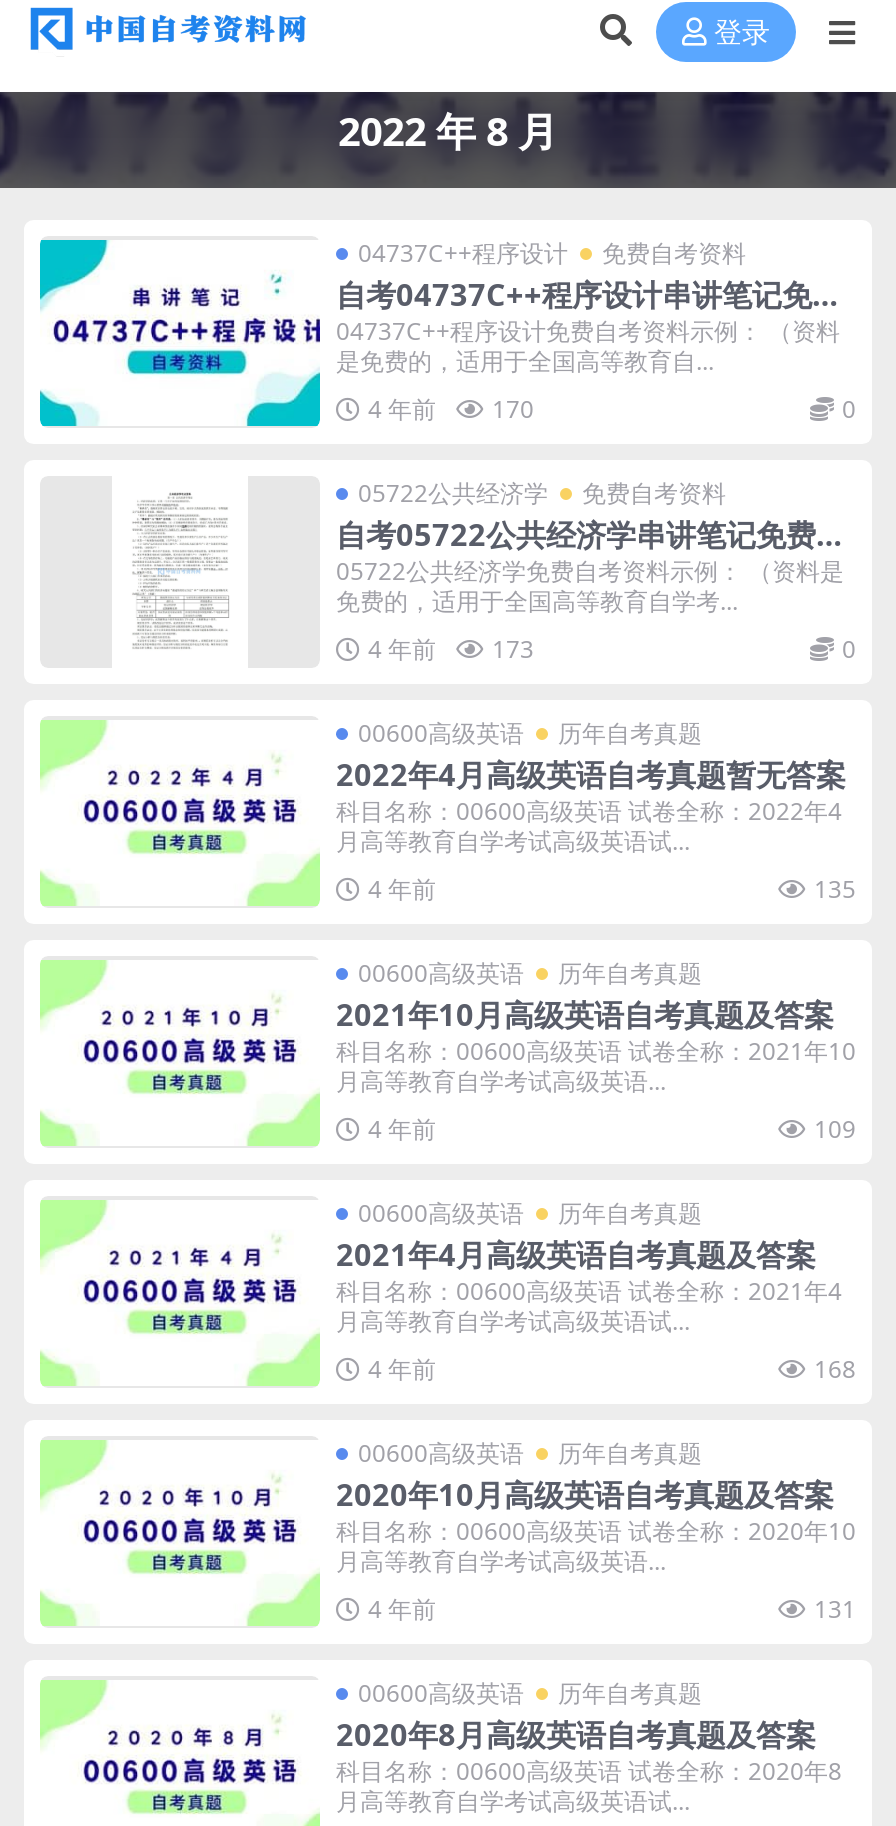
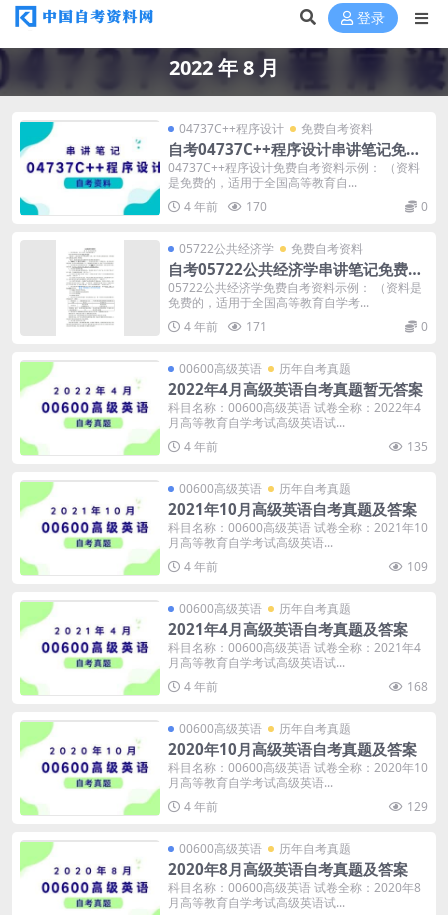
[368,632,534,666] 4 年前 173 -> [184,318,267,335] 4 年前 171
[814,1592,856,1626] 131 -> [407,798,428,815] 129

